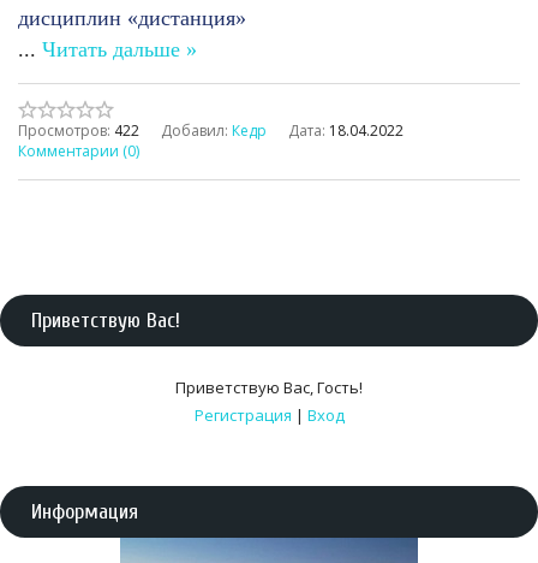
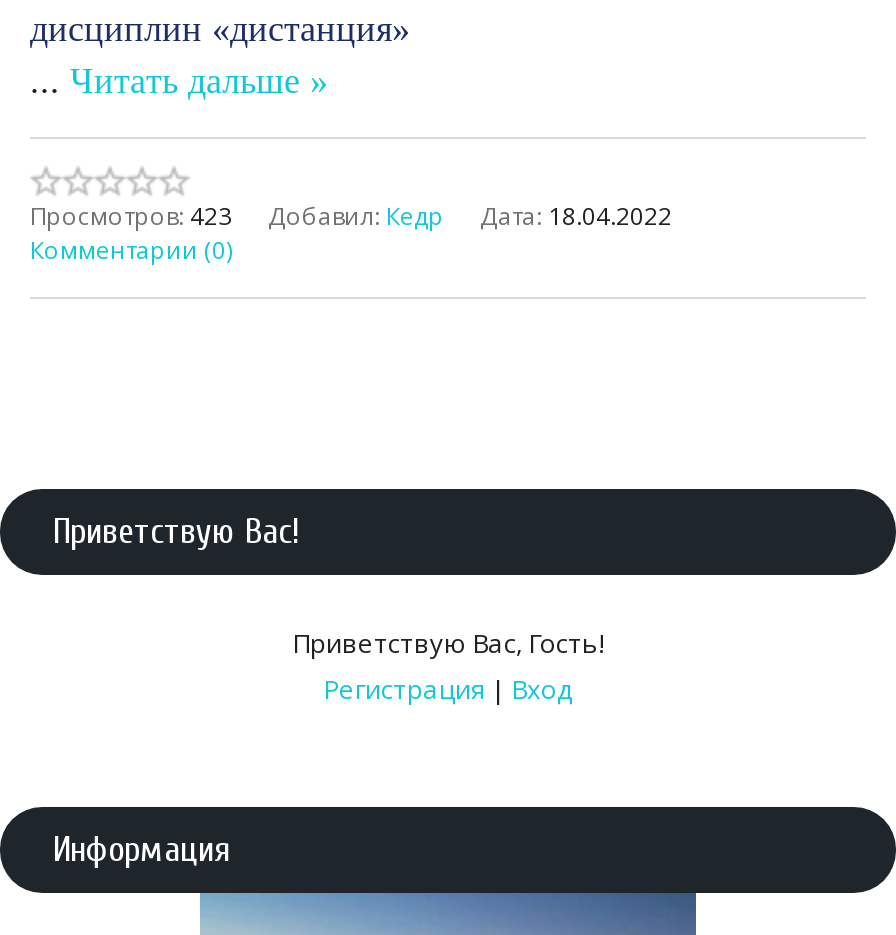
[18,120,403,141] Просмотров: 422 Добавил: Кедр Дата: 18.04.2022 -> [30,199,672,233] Просмотров: 423 Добавил: Кедр Дата: 18.04.2022

